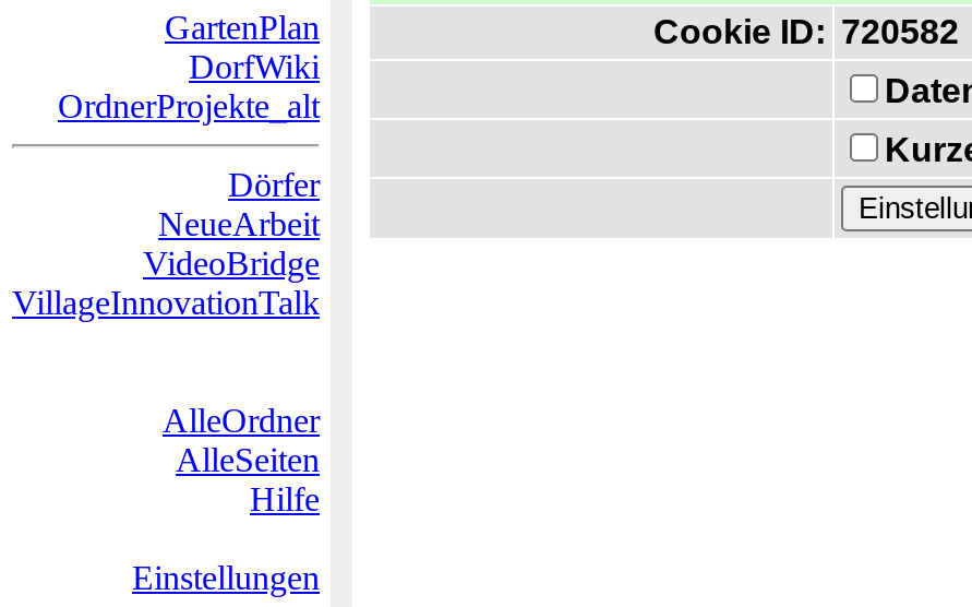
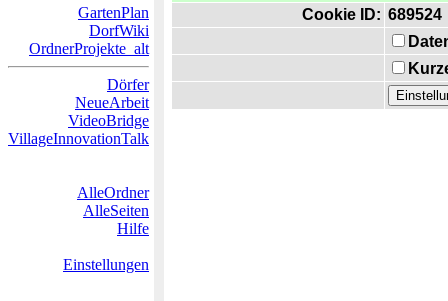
[653,13,959,50] Cookie ID: 720582 -> [302,6,442,23] Cookie ID: 689524

